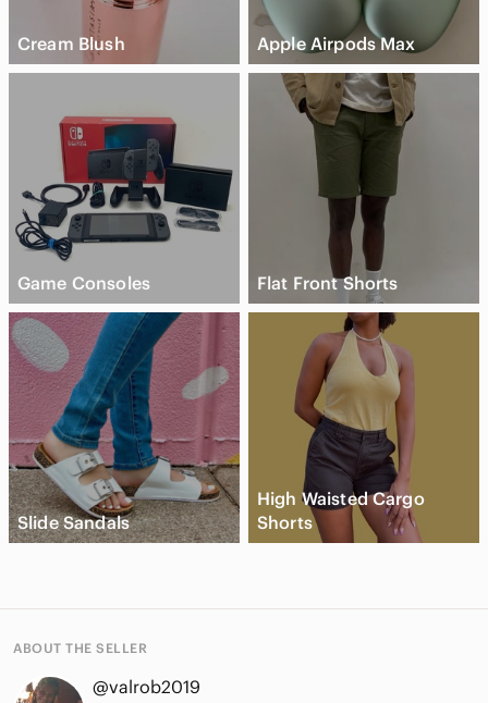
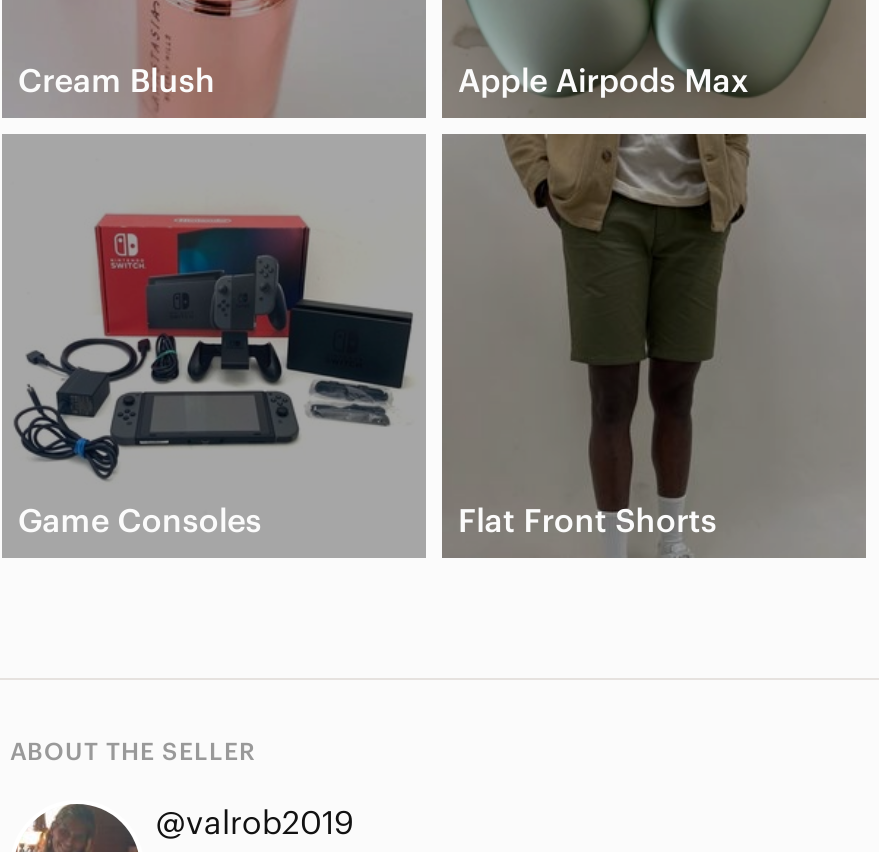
[9,312,240,543] [image] | Slide Sandals -> none
[248,312,479,543] [image] | High Waisted Cargo | Shorts -> none

